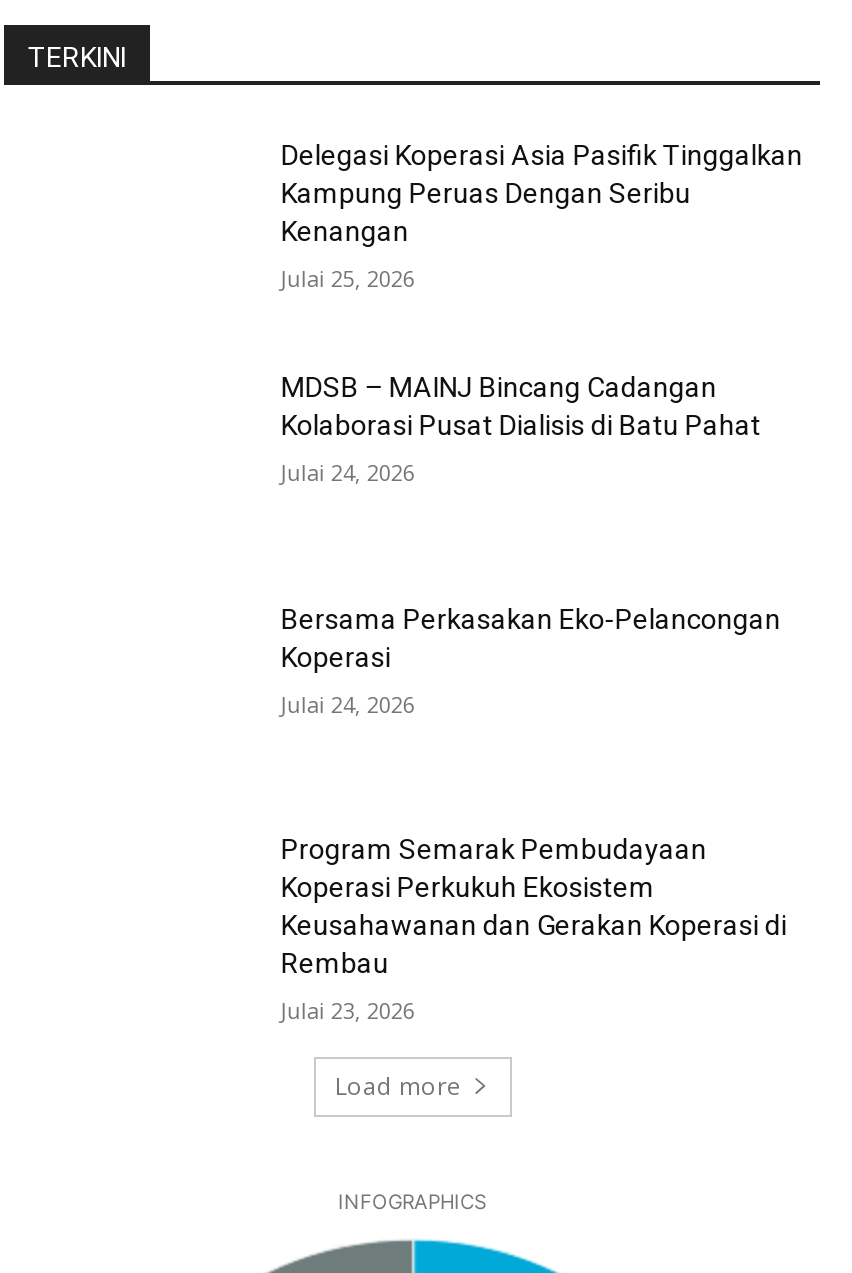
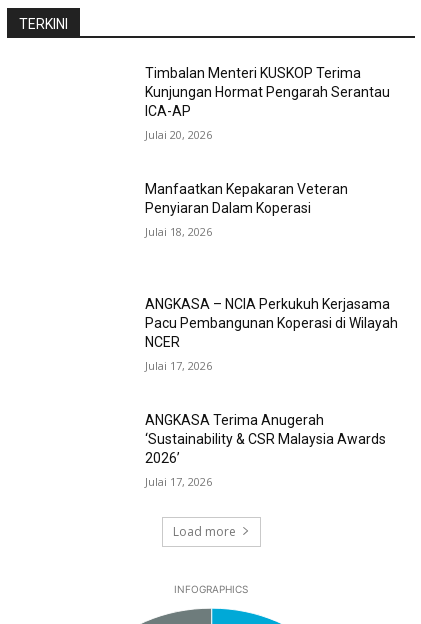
[281,140,803,248] Delegasi Koperasi Asia Pasifik Tinggalkan | Kampung Peruas Dengan Seribu | Kenangan -> [145,65,390,119] Timbalan Menteri KUSKOP Terima | Kunjungan Hormat Pengarah Serantau | ICA-AP
[281,264,415,294] Julai 25, 2026 -> [145,127,212,142] Julai 20, 2026
[281,371,761,441] MDSB – MAINJ Bincang Cadangan | Kolaborasi Pusat Dialisis di Batu Pahat -> [145,180,348,215] Manfaatkan Kepakaran Veteran | Penyiaran Dalam Koperasi
[281,457,415,487] Julai 24, 2026 -> [145,223,212,238] Julai 18, 2026
[281,602,781,672] Bersama Perkasakan Eko-Pelancongan | Koperasi -> [145,296,398,350] ANGKASA – NCIA Perkukuh Kerjasama | Pacu Pembangunan Koperasi di Wilayah | NCER
[281,688,415,718] Julai 24, 2026 -> [145,358,212,373] Julai 17, 2026
[281,834,787,980] Program Semarak Pembudayaan | Koperasi Perkukuh Ekosistem | Keusahawanan dan Gerakan Koperasi di | Rembau -> [145,412,386,466] ANGKASA Terima Anugerah | ‘Sustainability & CSR Malaysia Awards | 2026’
[281,996,415,1026] Julai 23, 2026 -> [145,474,212,489] Julai 17, 2026

